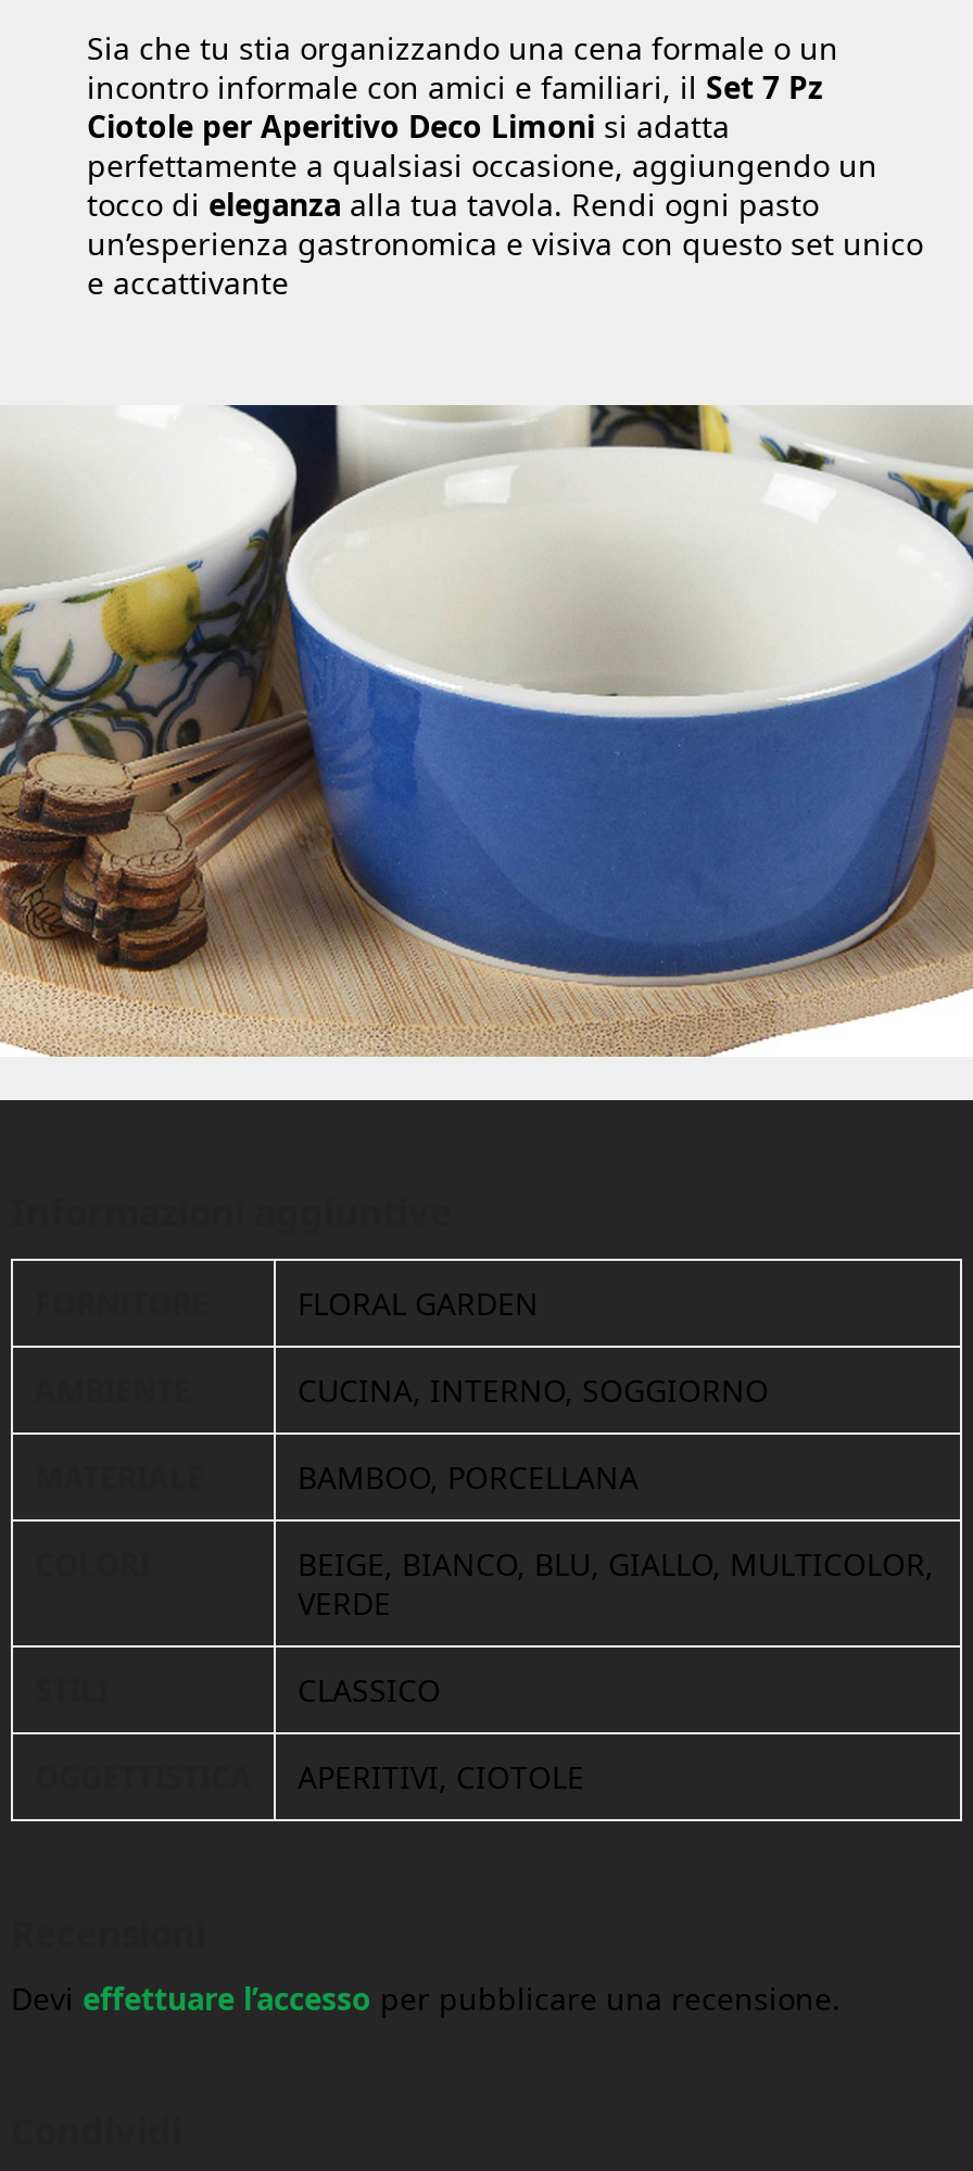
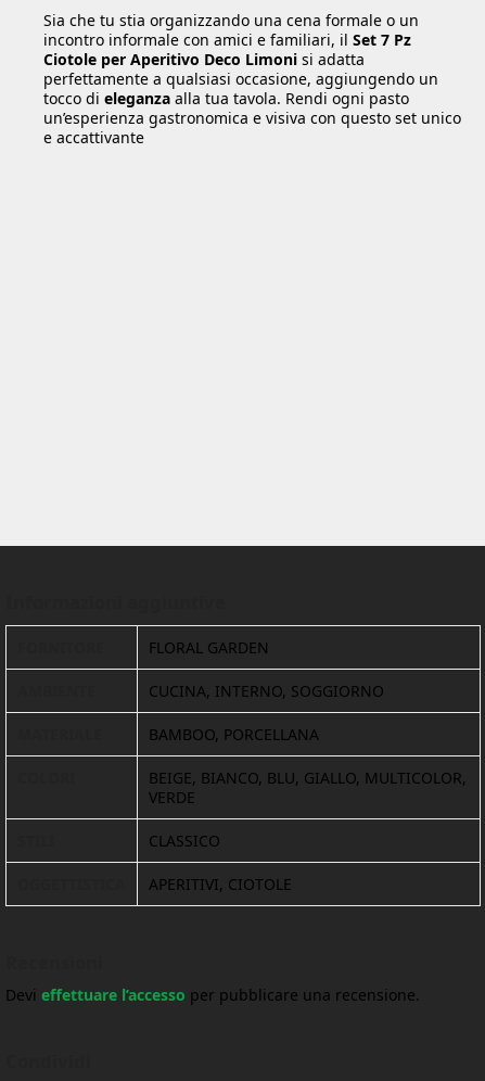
[7,403,966,1059] [image] -> none

